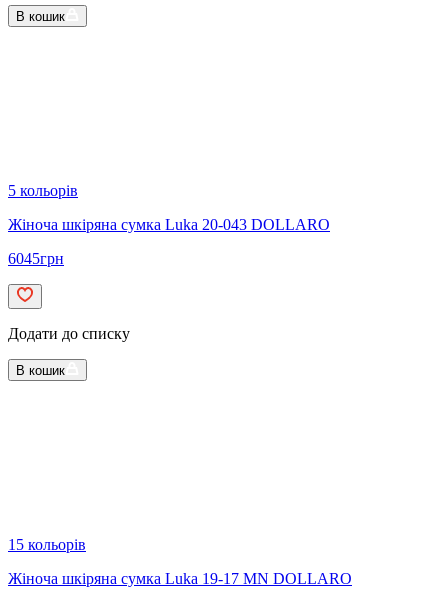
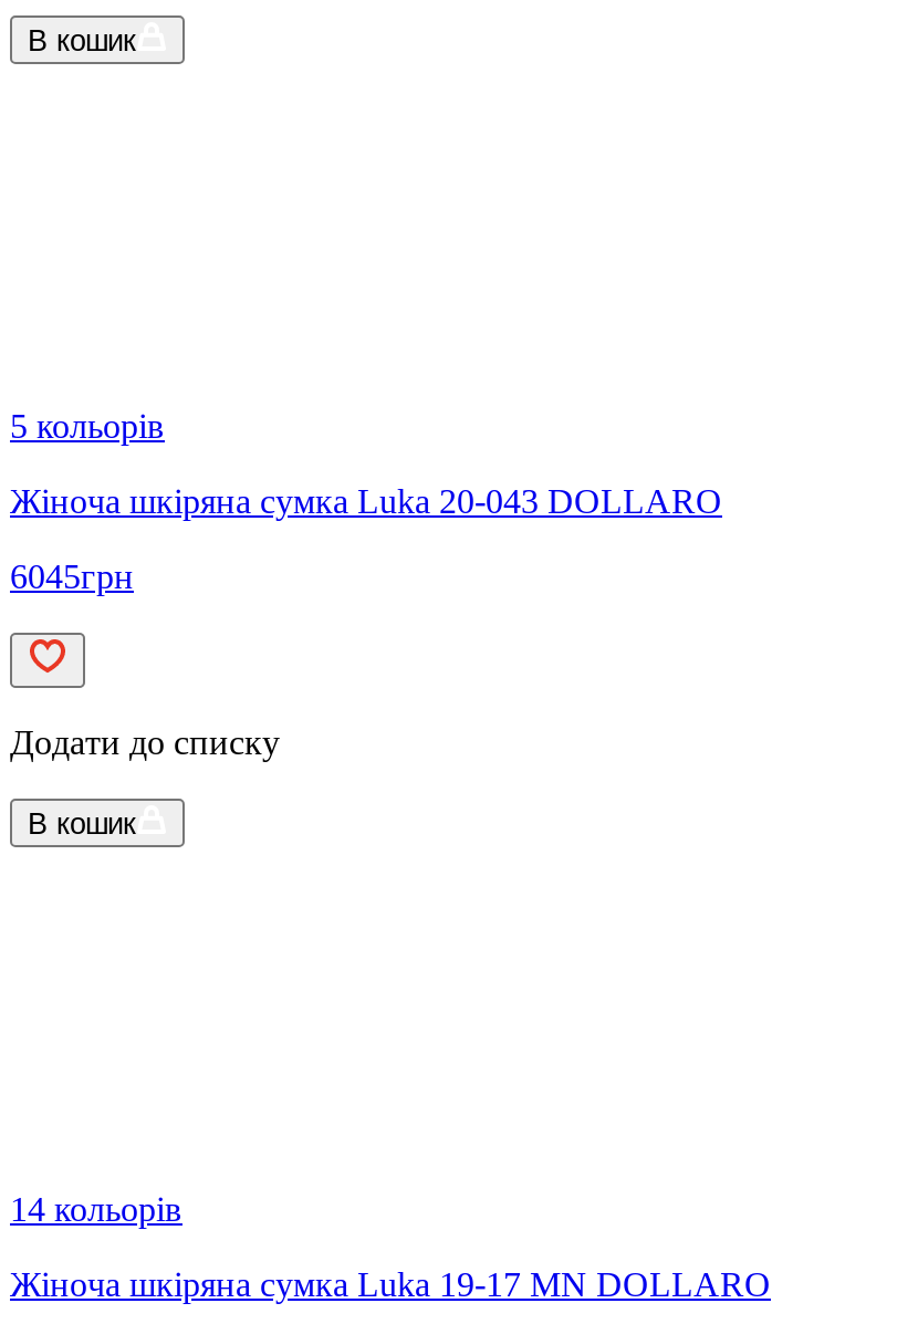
[8,536,86,553] 15 кольорів -> [10,1190,182,1228] 14 кольорів

